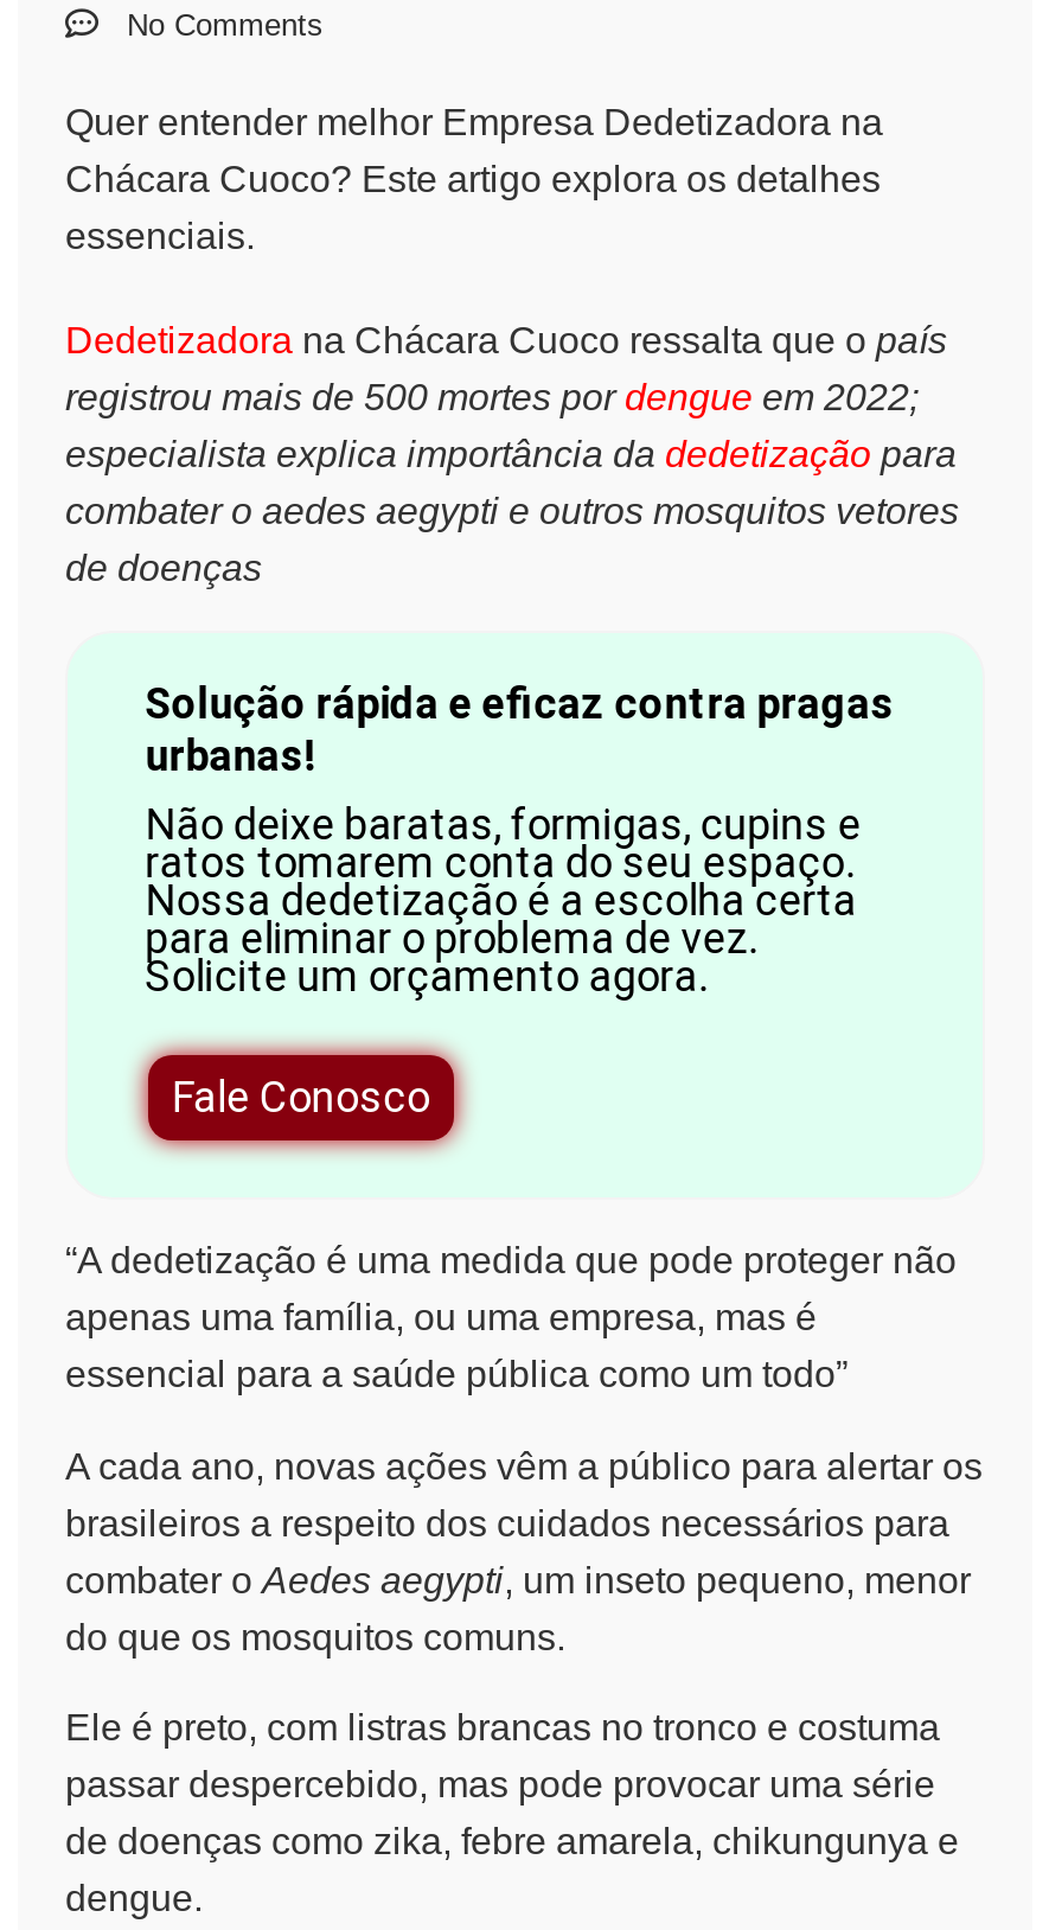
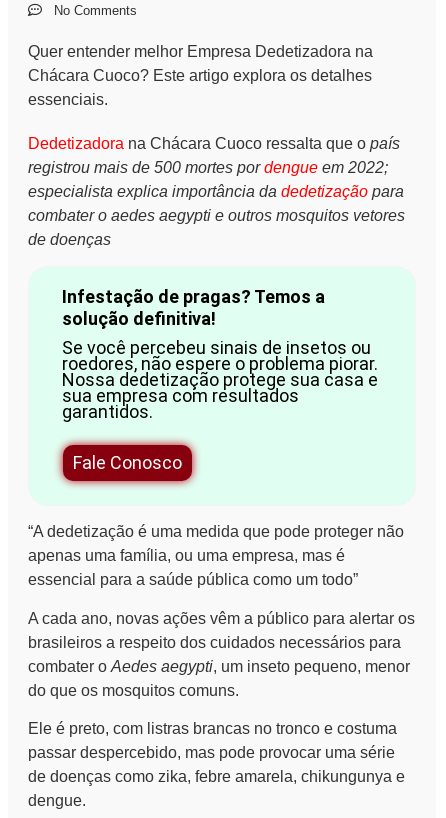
[145,678,894,1001] Solução rápida e eficaz contra pragas | urbanas! | Não deixe baratas, formigas, cupins e | ratos tomarem conta do seu espaço. | Nossa dedetização é a escolha certa | para eliminar o problema de vez. | Solicite um orçamento agora. -> [62,286,378,422] Infestação de pragas? Temos a | solução definitiva! | Se você percebeu sinais de insetos ou | roedores, não espere o problema piorar. | Nossa dedetização protege sua casa e | sua empresa com resultados | garantidos.

